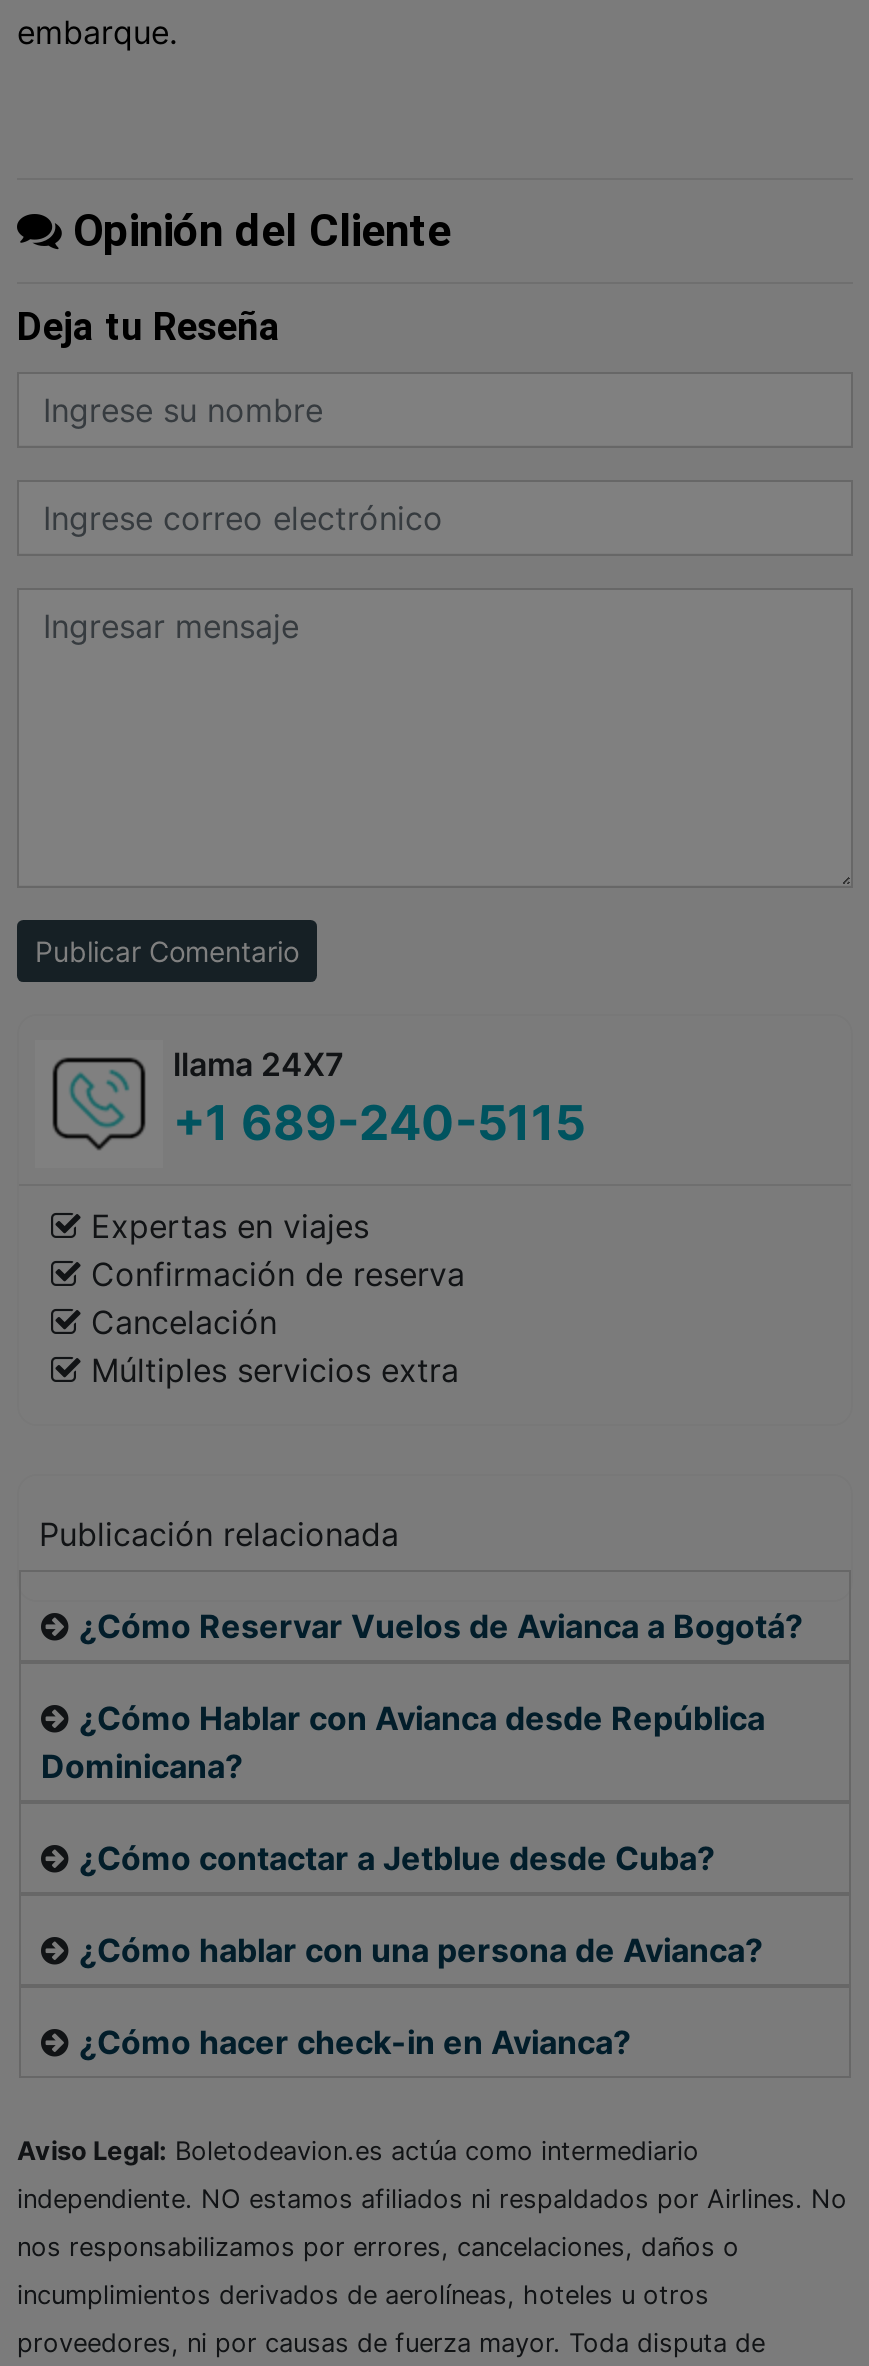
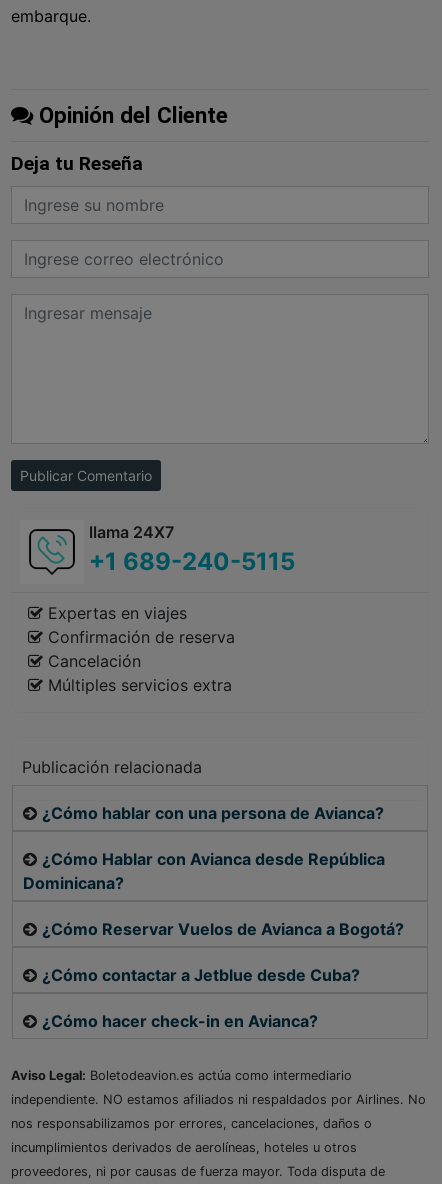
moved [79,1605,803,1645] -> [42,919,404,939]: ¿Cómo Reservar Vuelos de Avianca a Bogotá?
moved [79,1837,715,1877] -> [42,965,360,985]: ¿Cómo contactar a Jetblue desde Cuba?
moved [79,1929,763,1969] -> [42,803,384,823]: ¿Cómo hablar con una persona de Avianca?

